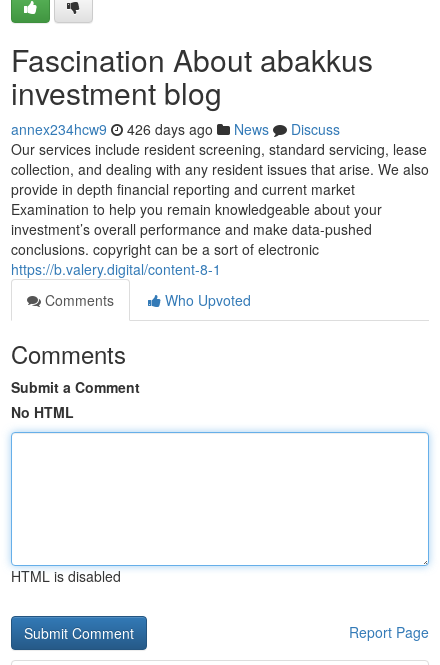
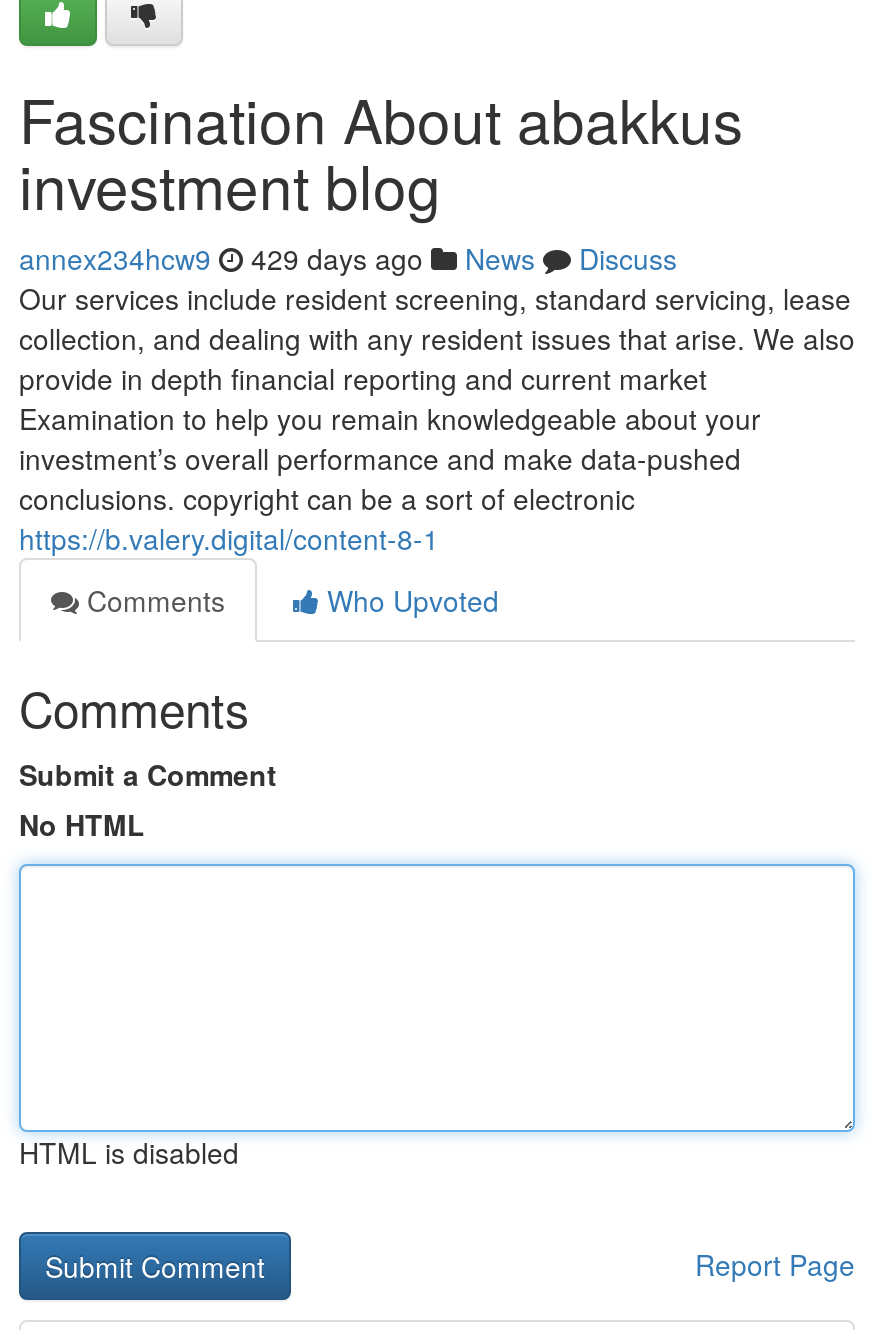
[11,119,340,139] annex234hcw9 426 days ago News Discuss -> [19,238,677,278] annex234hcw9 429 days ago News Discuss

